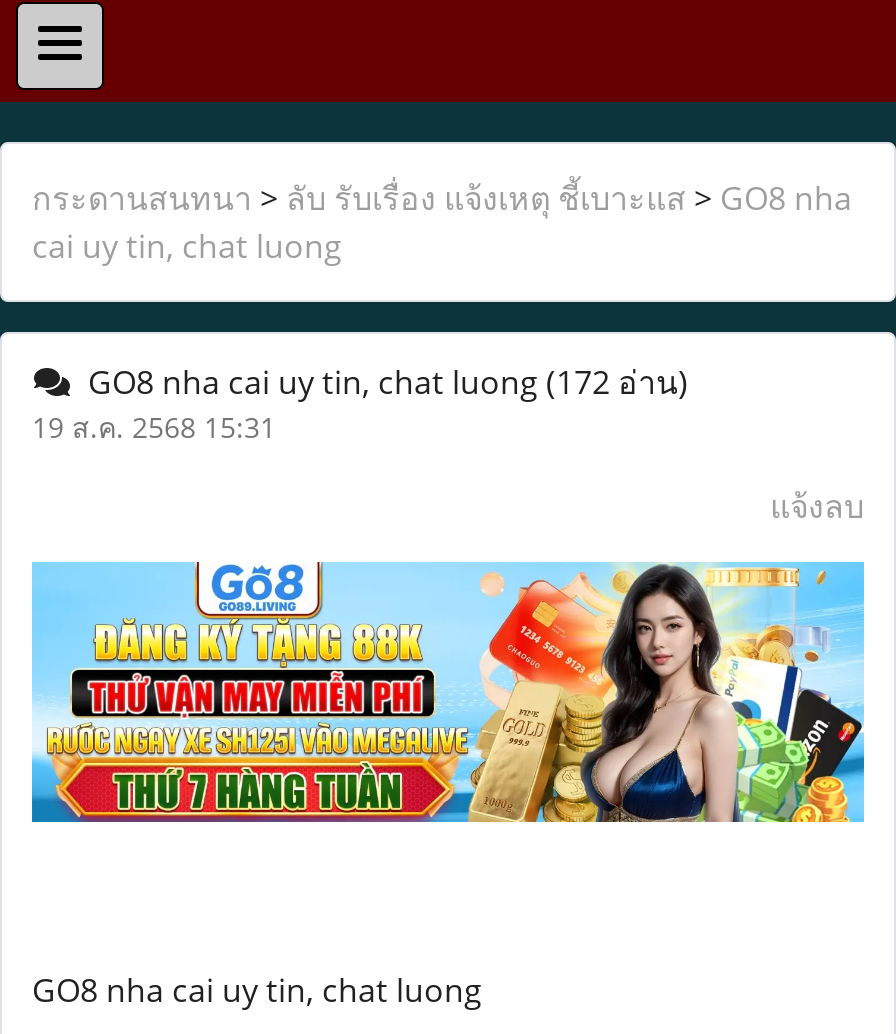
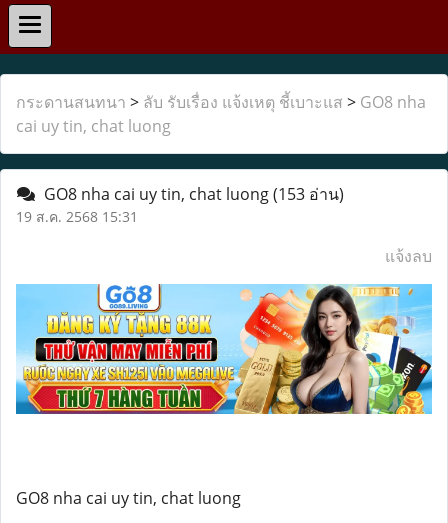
[72,360,688,404] GO8 nha cai uy tin, chat luong (172 อ่าน) -> [36,183,344,205] GO8 nha cai uy tin, chat luong (153 อ่าน)

